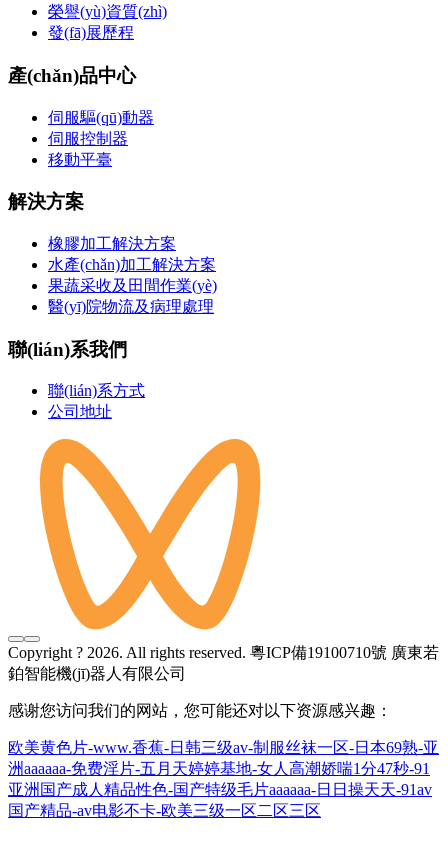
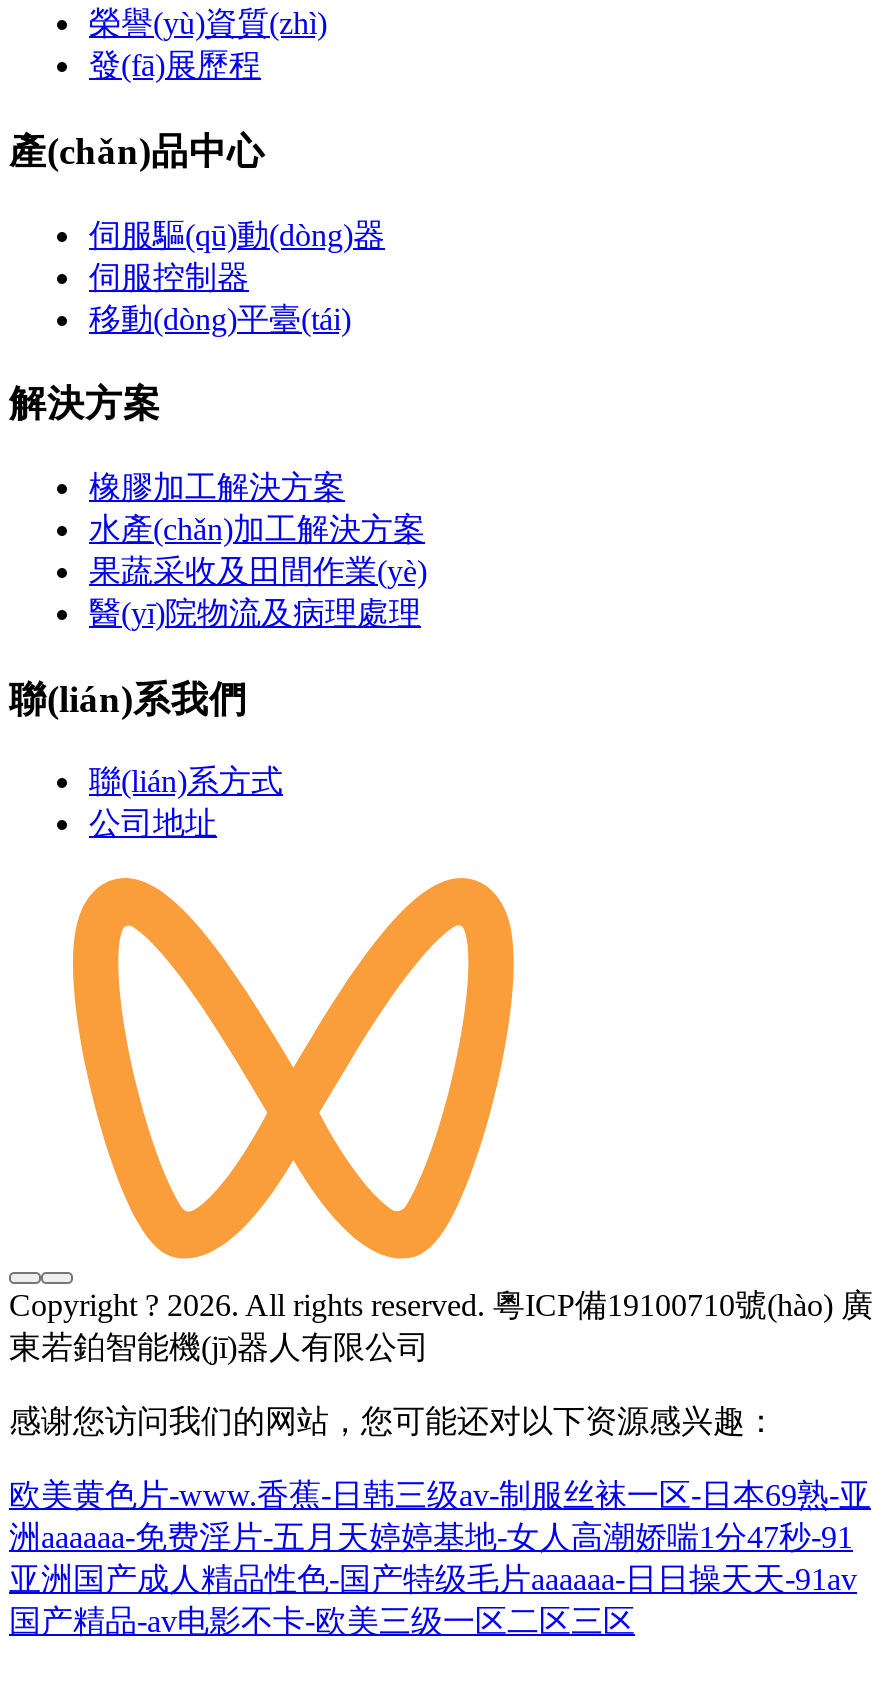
[48,108,154,125] 伺服驅(qū)動器 -> [89,217,385,251] 伺服驅(qū)動(dòng)器
[48,150,112,167] 移動平臺 -> [89,301,351,335] 移動(dòng)平臺(tái)
[8,644,439,682] Copyright ? 2026. All rights reserved. 粵ICP備19100710號 廣東若 | 鉑智能機(jī)器人有限公司 -> [9,1289,873,1365] Copyright ? 2026. All rights reserved. 粵ICP備19100710號(hào) 廣 | 東若鉑智能機(jī)器人有限公司

